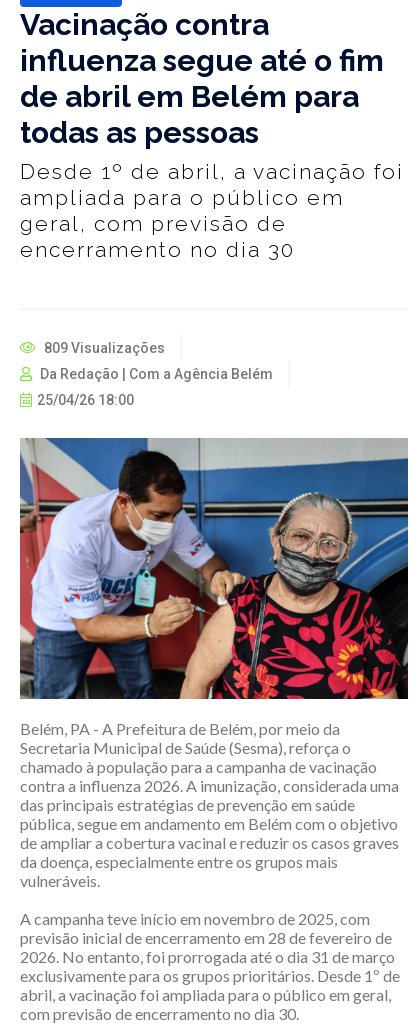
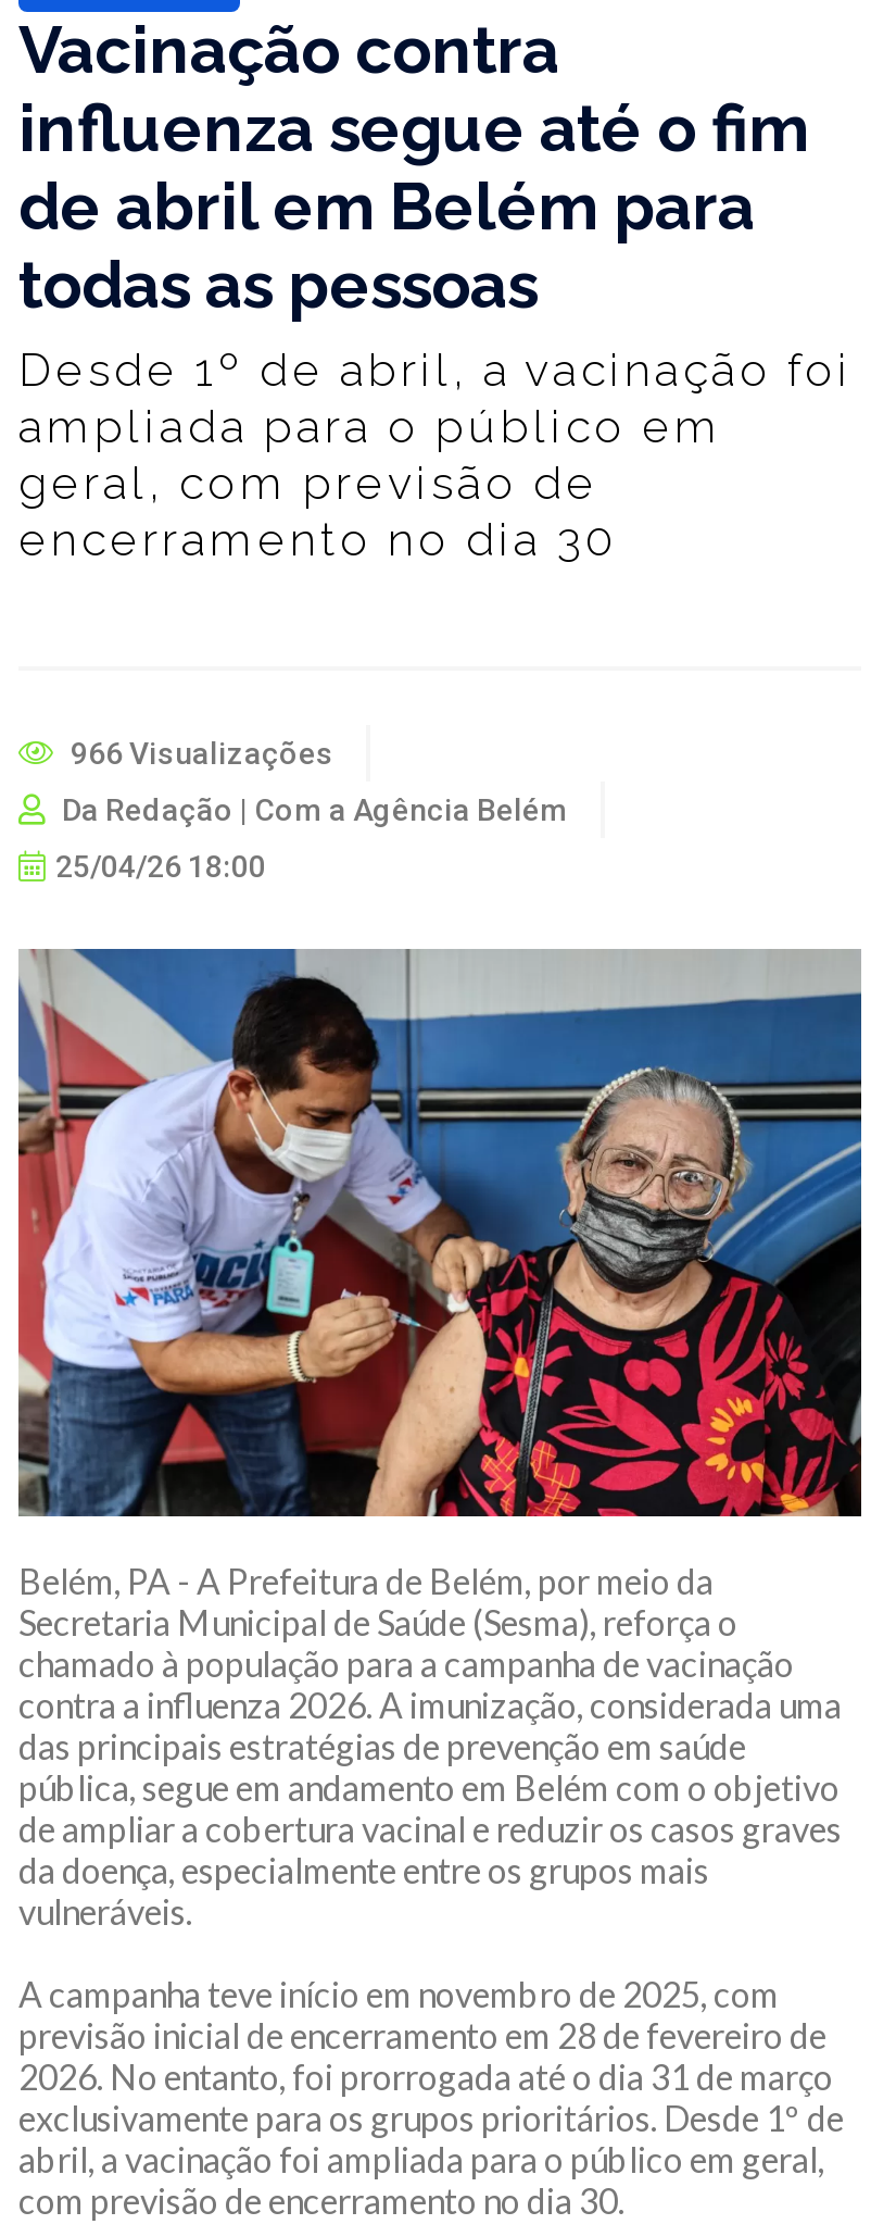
[41,340,165,356] 809 Visualizações -> [64,736,333,771] 966 Visualizações

